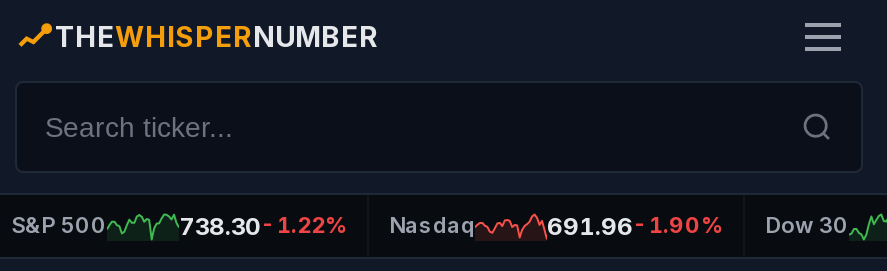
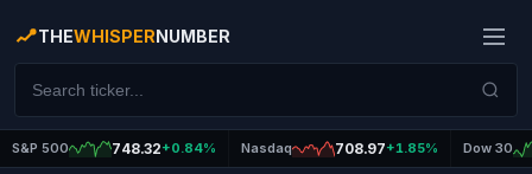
[179,211,475,241] 738.30-1.22% Nasdaq -> [112,140,292,157] 748.32+0.84% Nasdaq
[547,211,849,241] 691.96-1.90% Dow 30 -> [335,140,513,157] 708.97+1.85% Dow 30

